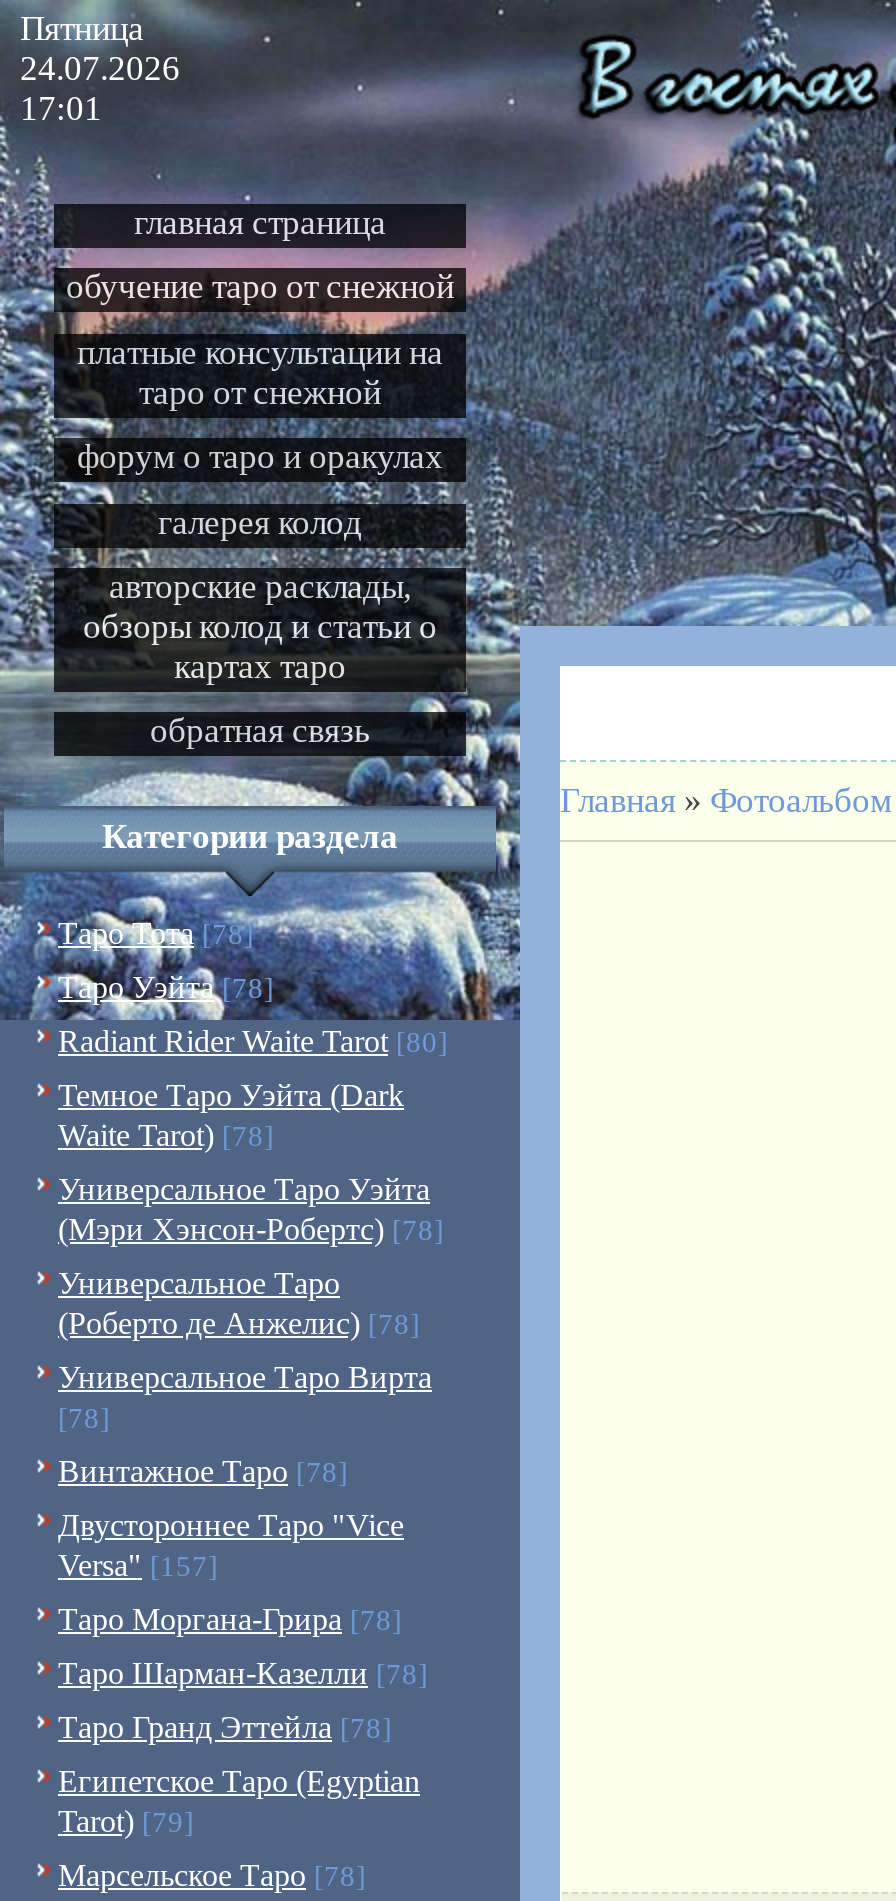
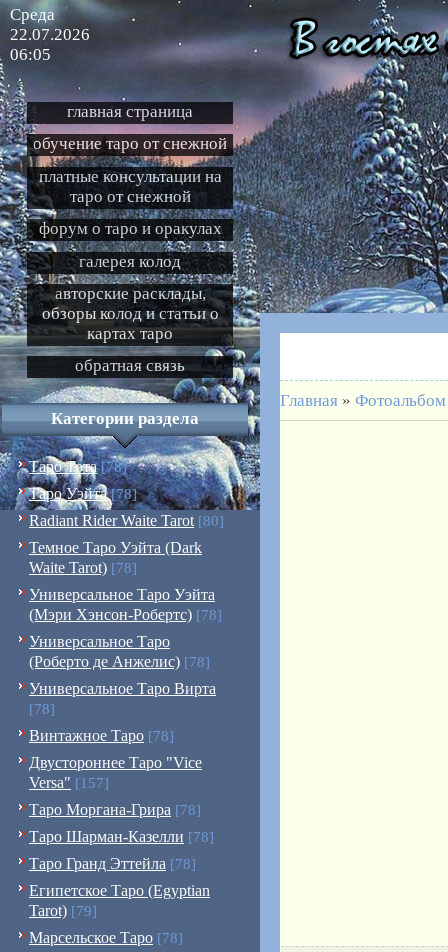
[20,10,180,128] Пятница | 24.07.2026 | 17:01 -> [10,5,90,64] Среда | 22.07.2026 | 06:05

